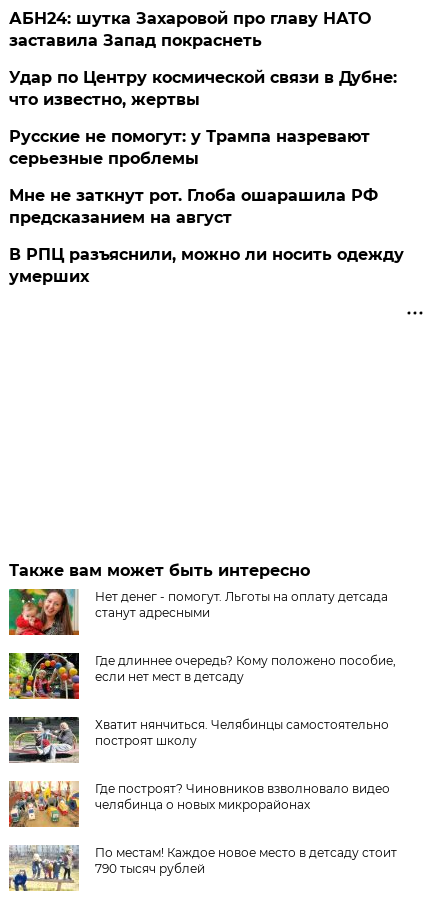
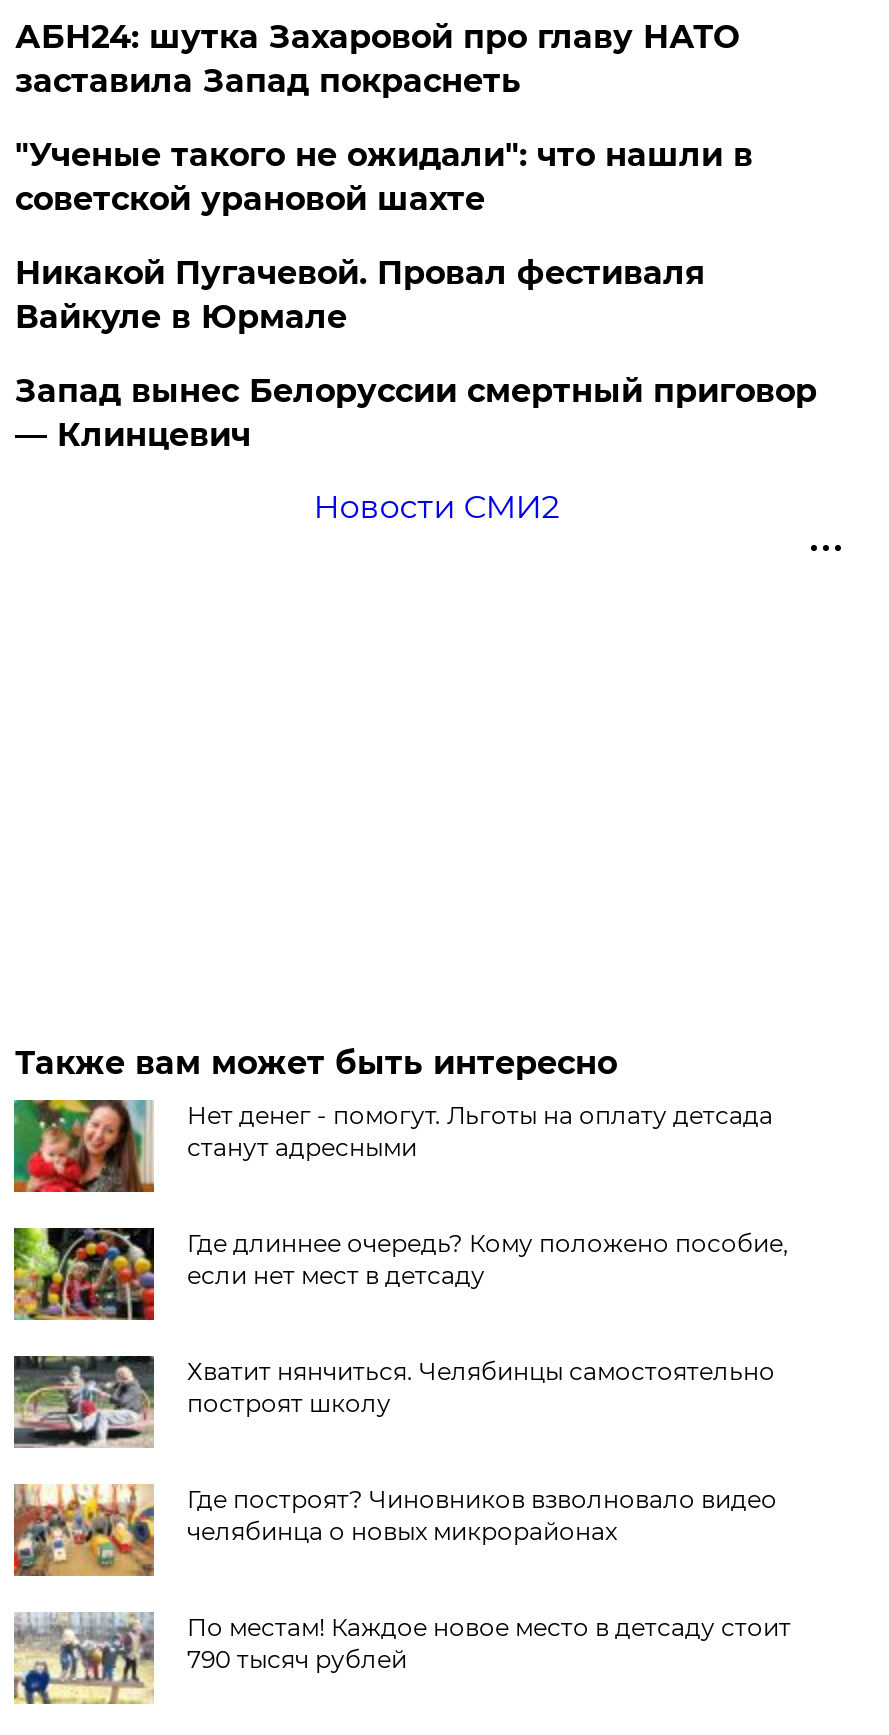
[9,68,397,109] Удар по Центру космической связи в Дубне: | что известно, жертвы -> [15,136,753,218] "Ученые такого не ожидали": что нашли в | советской урановой шахте
[9,127,370,168] Русские не помогут: у Трампа назревают | серьезные проблемы -> [15,254,705,336] Никакой Пугачевой. Провал фестиваля | Вайкуле в Юрмале
[9,186,378,227] Мне не заткнут рот. Глоба ошарашила РФ | предсказанием на август -> [15,372,817,454] Запад вынес Белоруссии смертный приговор | — Клинцевич
[9,245,404,286] В РПЦ разъяснили, можно ли носить одежду | умерших -> [313,488,559,526] Новости СМИ2

